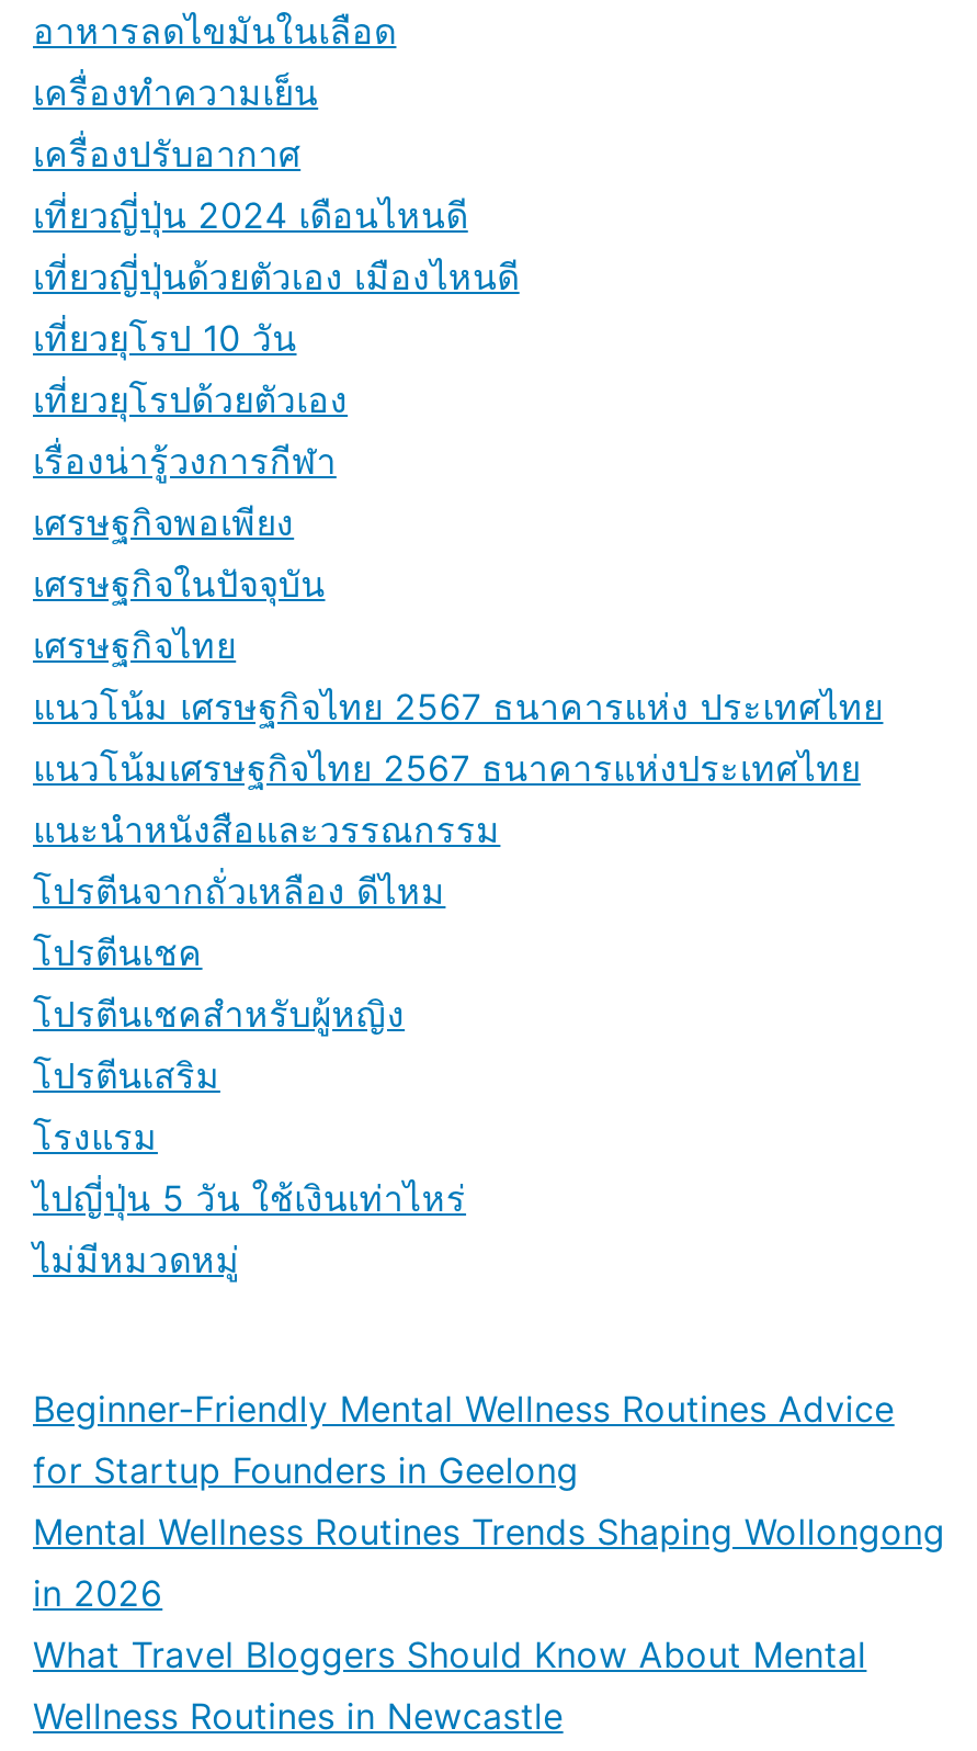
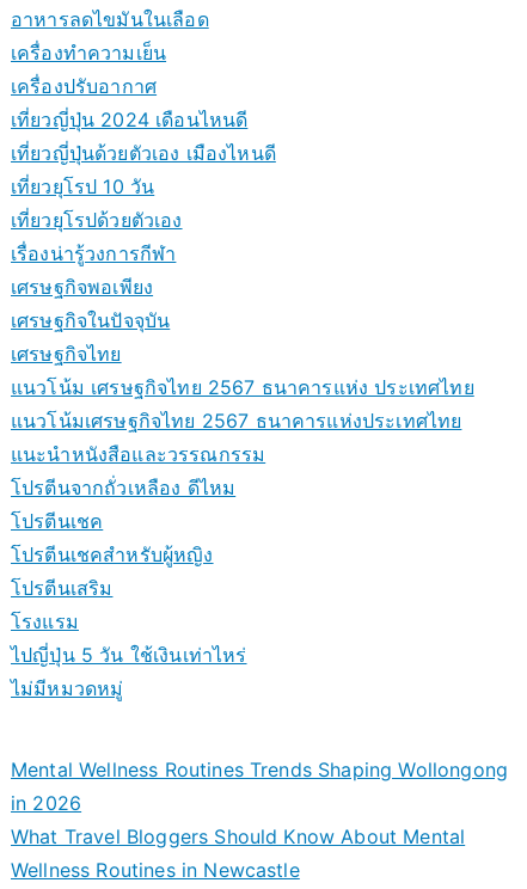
[33,1387,894,1492] Beginner-Friendly Mental Wellness Routines Advice | for Startup Founders in Geelong -> none

